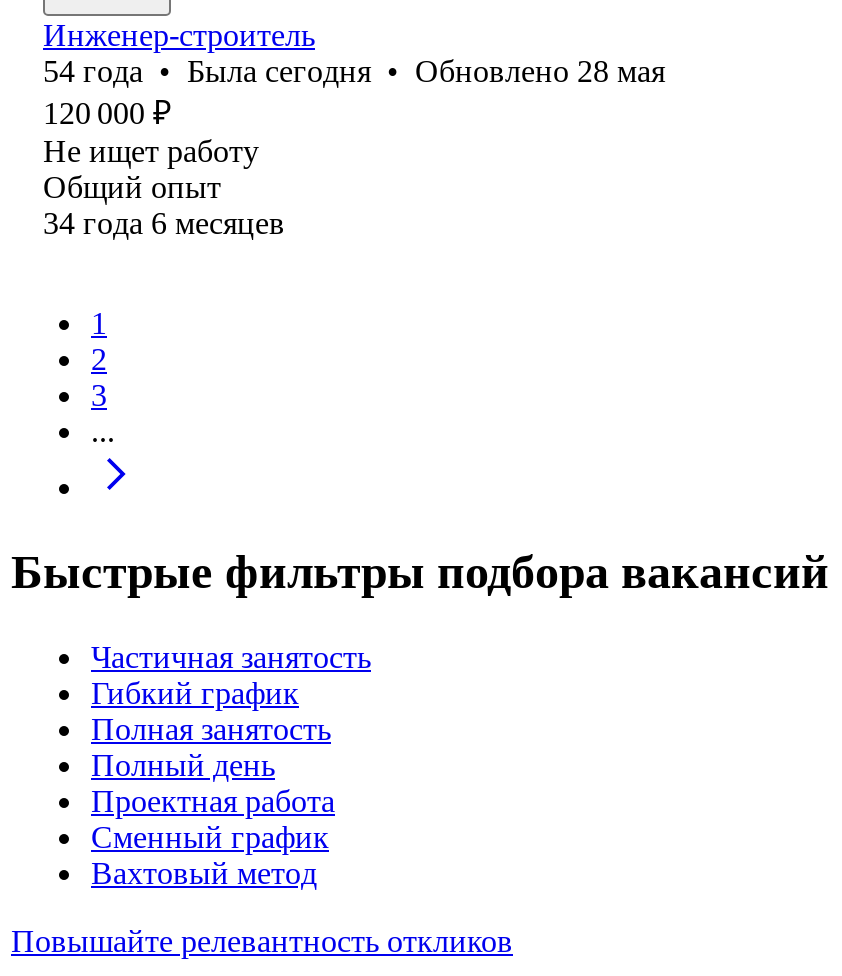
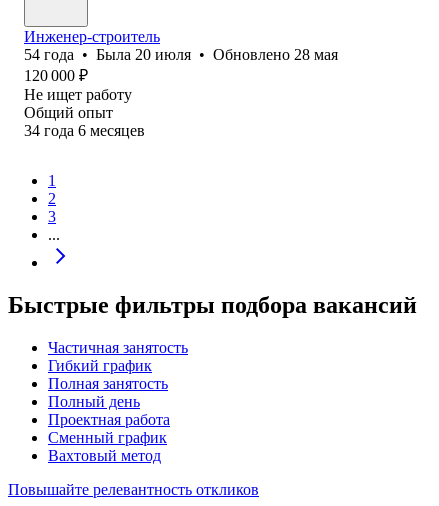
[43,54,665,88] 54 года • Была сегодня • Обновлено 28 мая -> [24,46,338,63] 54 года • Была 20 июля • Обновлено 28 мая

